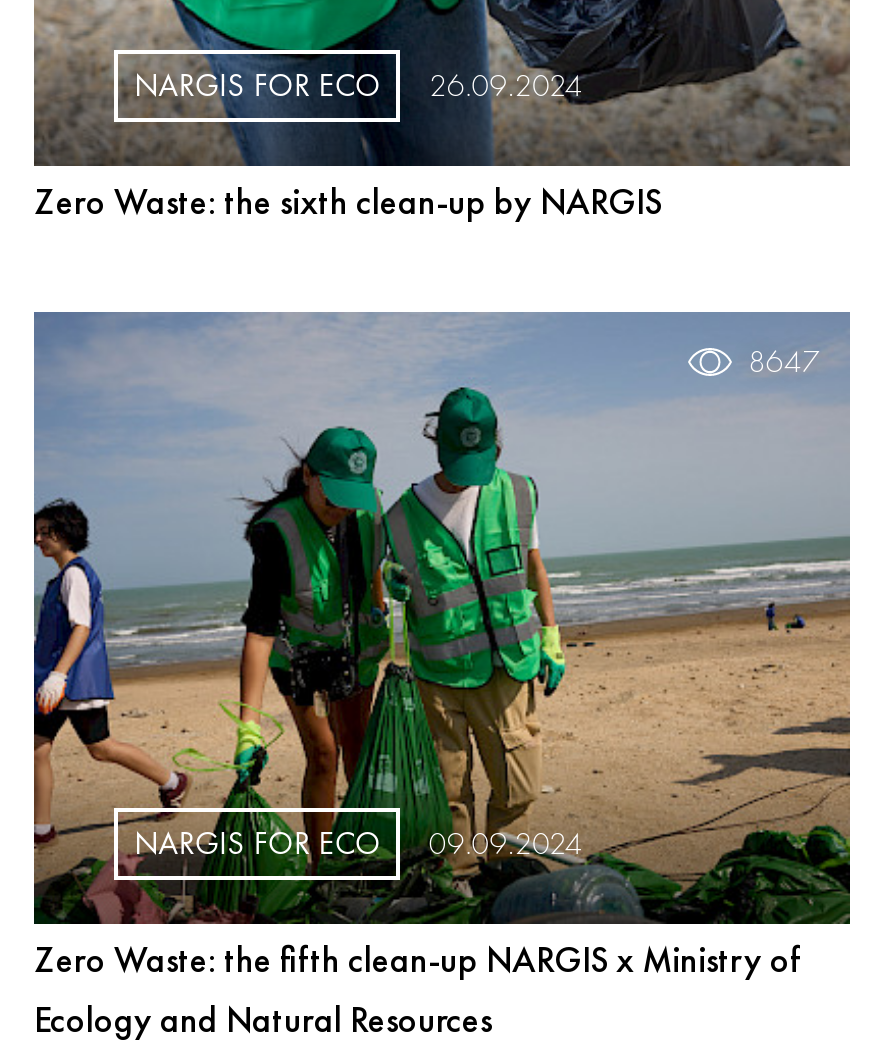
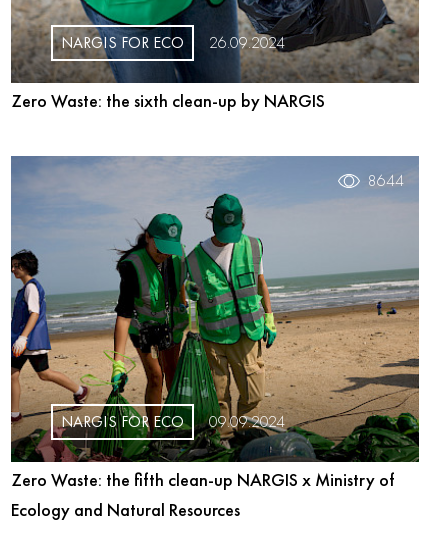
[748,339,820,381] 8647 -> [368,169,404,190] 8644

